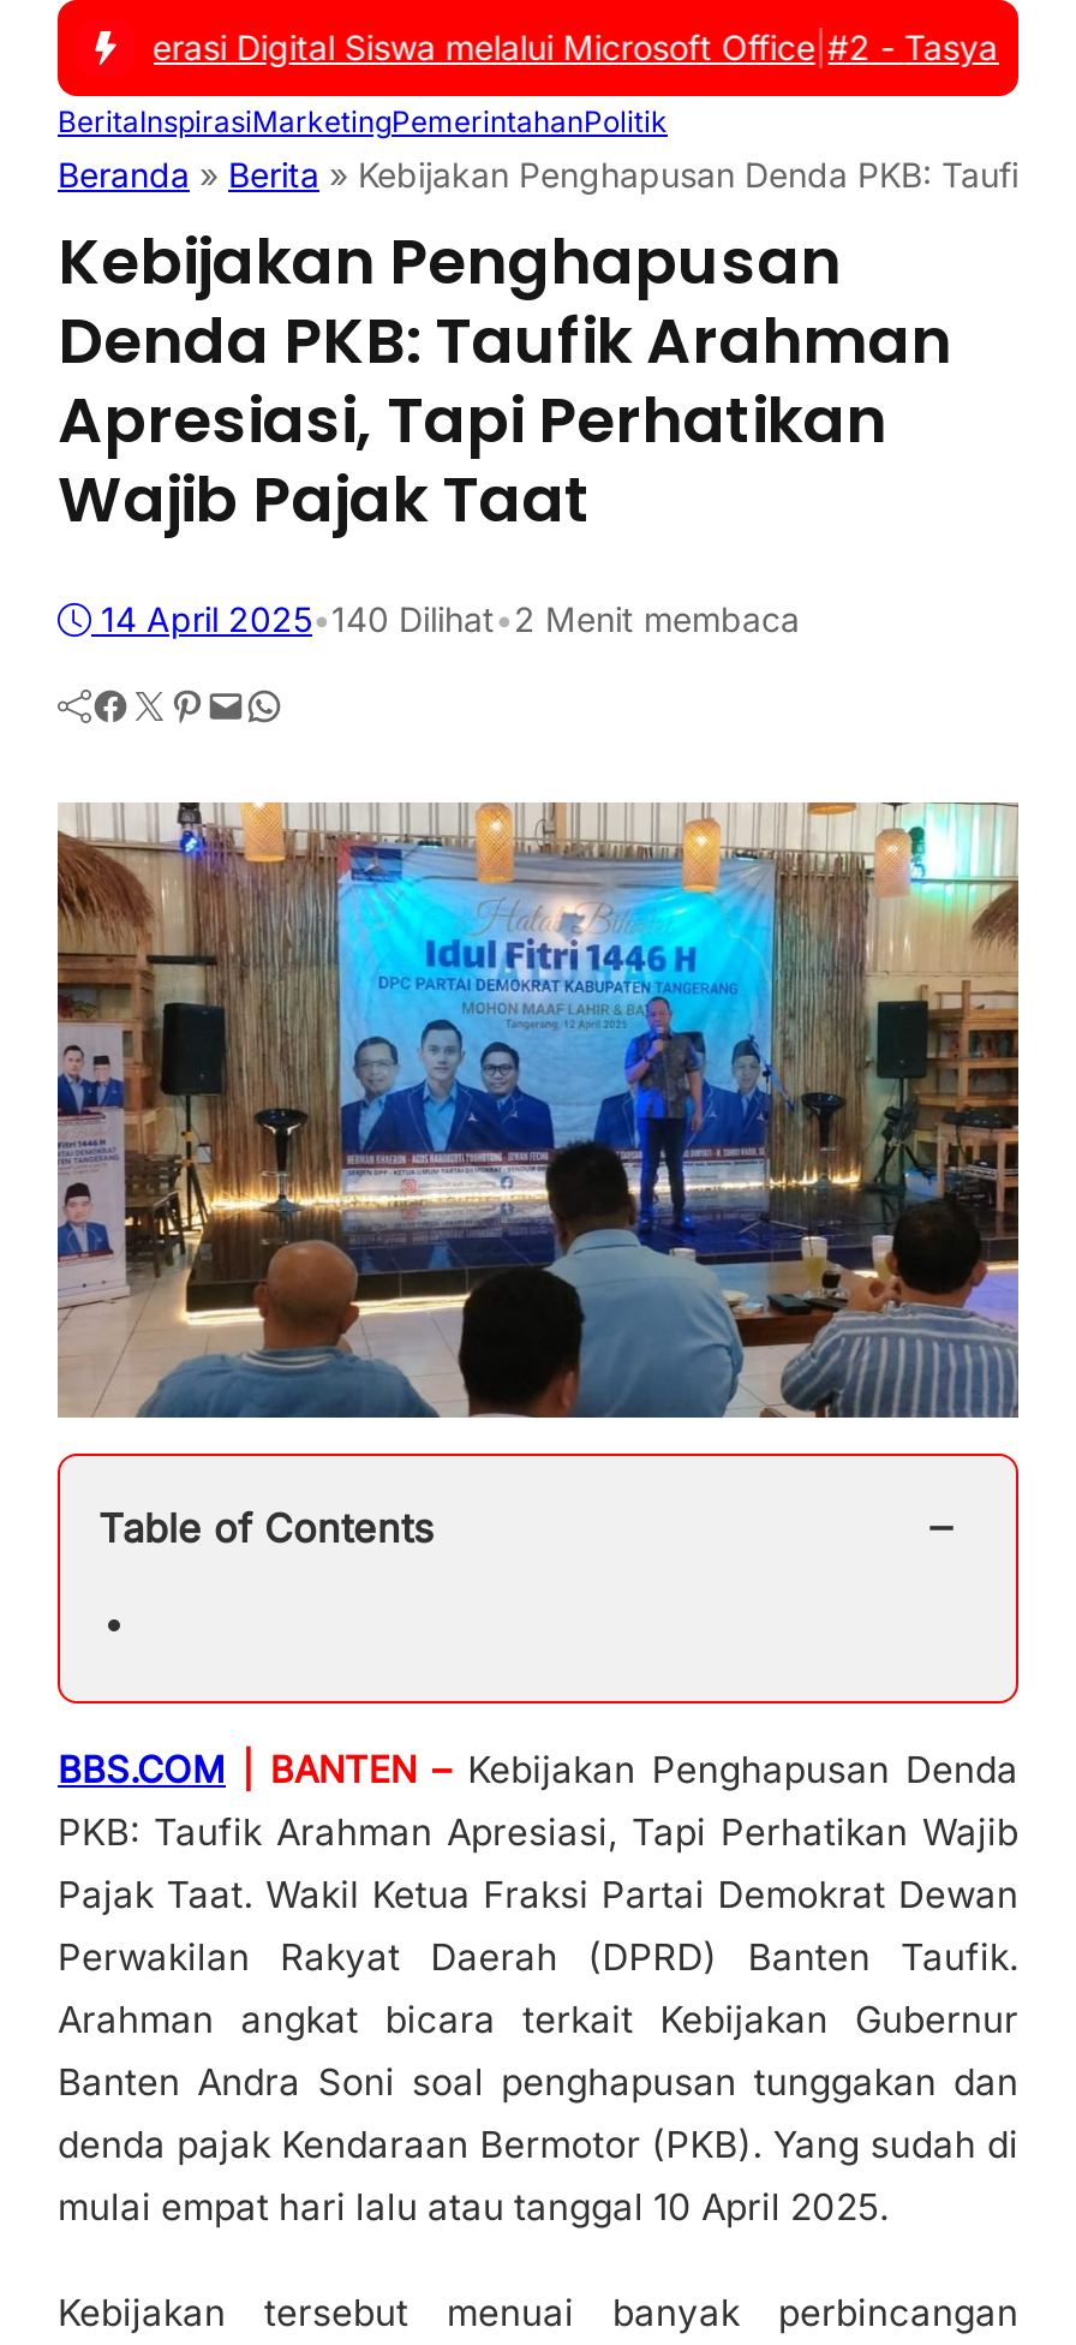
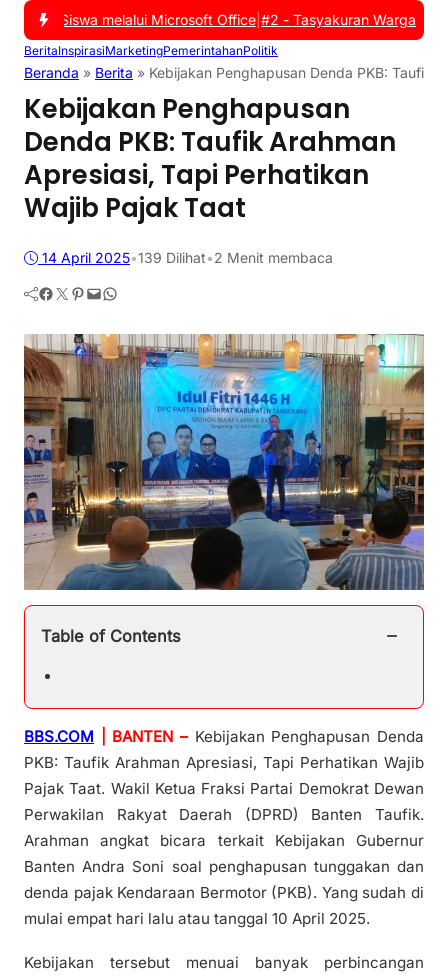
[101,599,800,640] 14 April 2025 • 140 Dilihat • 2 Menit membaca -> [42,249,333,266] 14 April 2025 • 139 Dilihat • 2 Menit membaca

